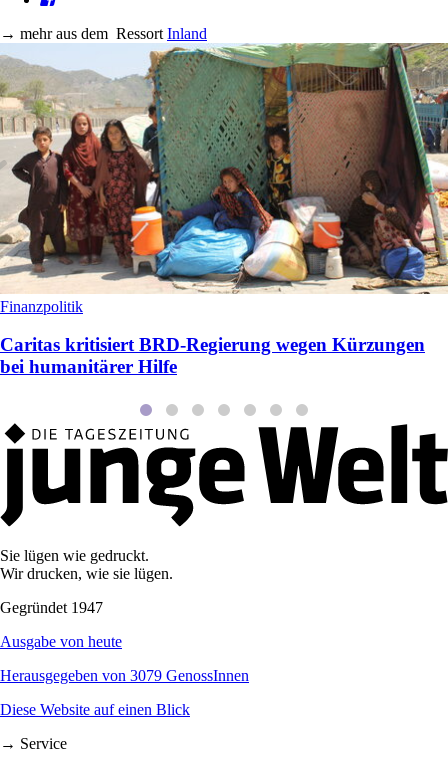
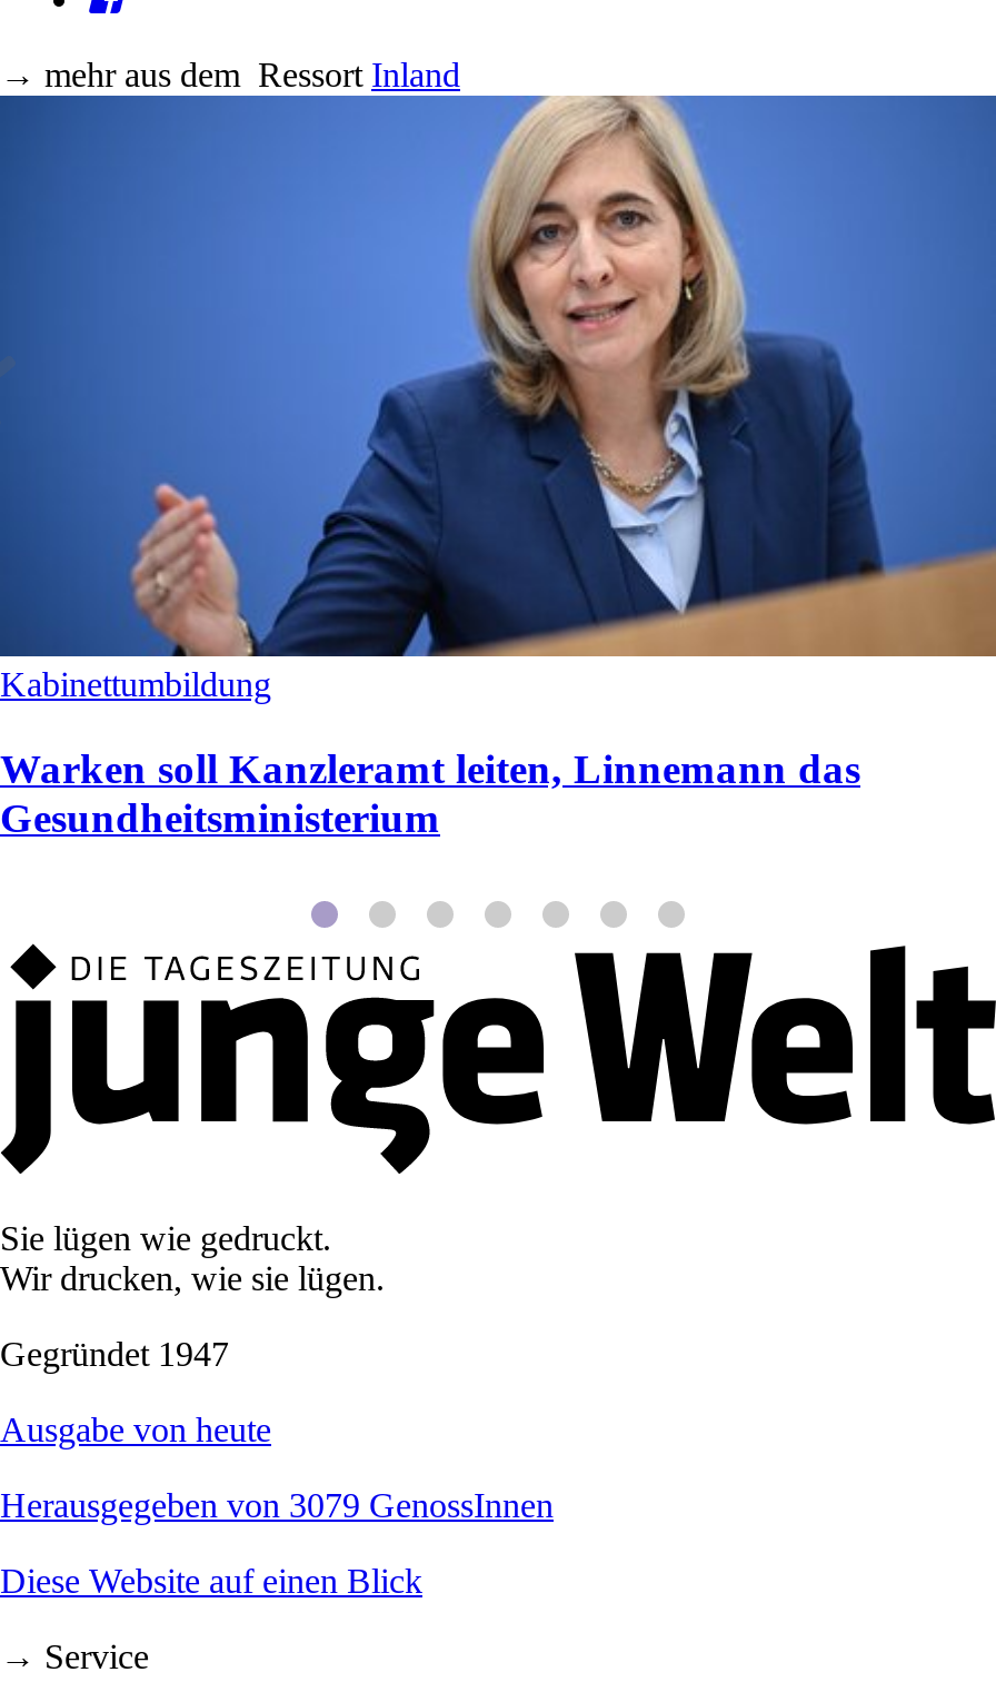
[0,42,445,315] [image] | Finanzpolitik -> [0,93,989,702] [image] | Kabinettumbildung
[0,334,425,377] Caritas kritisiert BRD-Regierung wegen Kürzungen | bei humanitärer Hilfe -> [0,746,860,842] Warken soll Kanzleramt leiten, Linnemann das | Gesundheitsministerium

